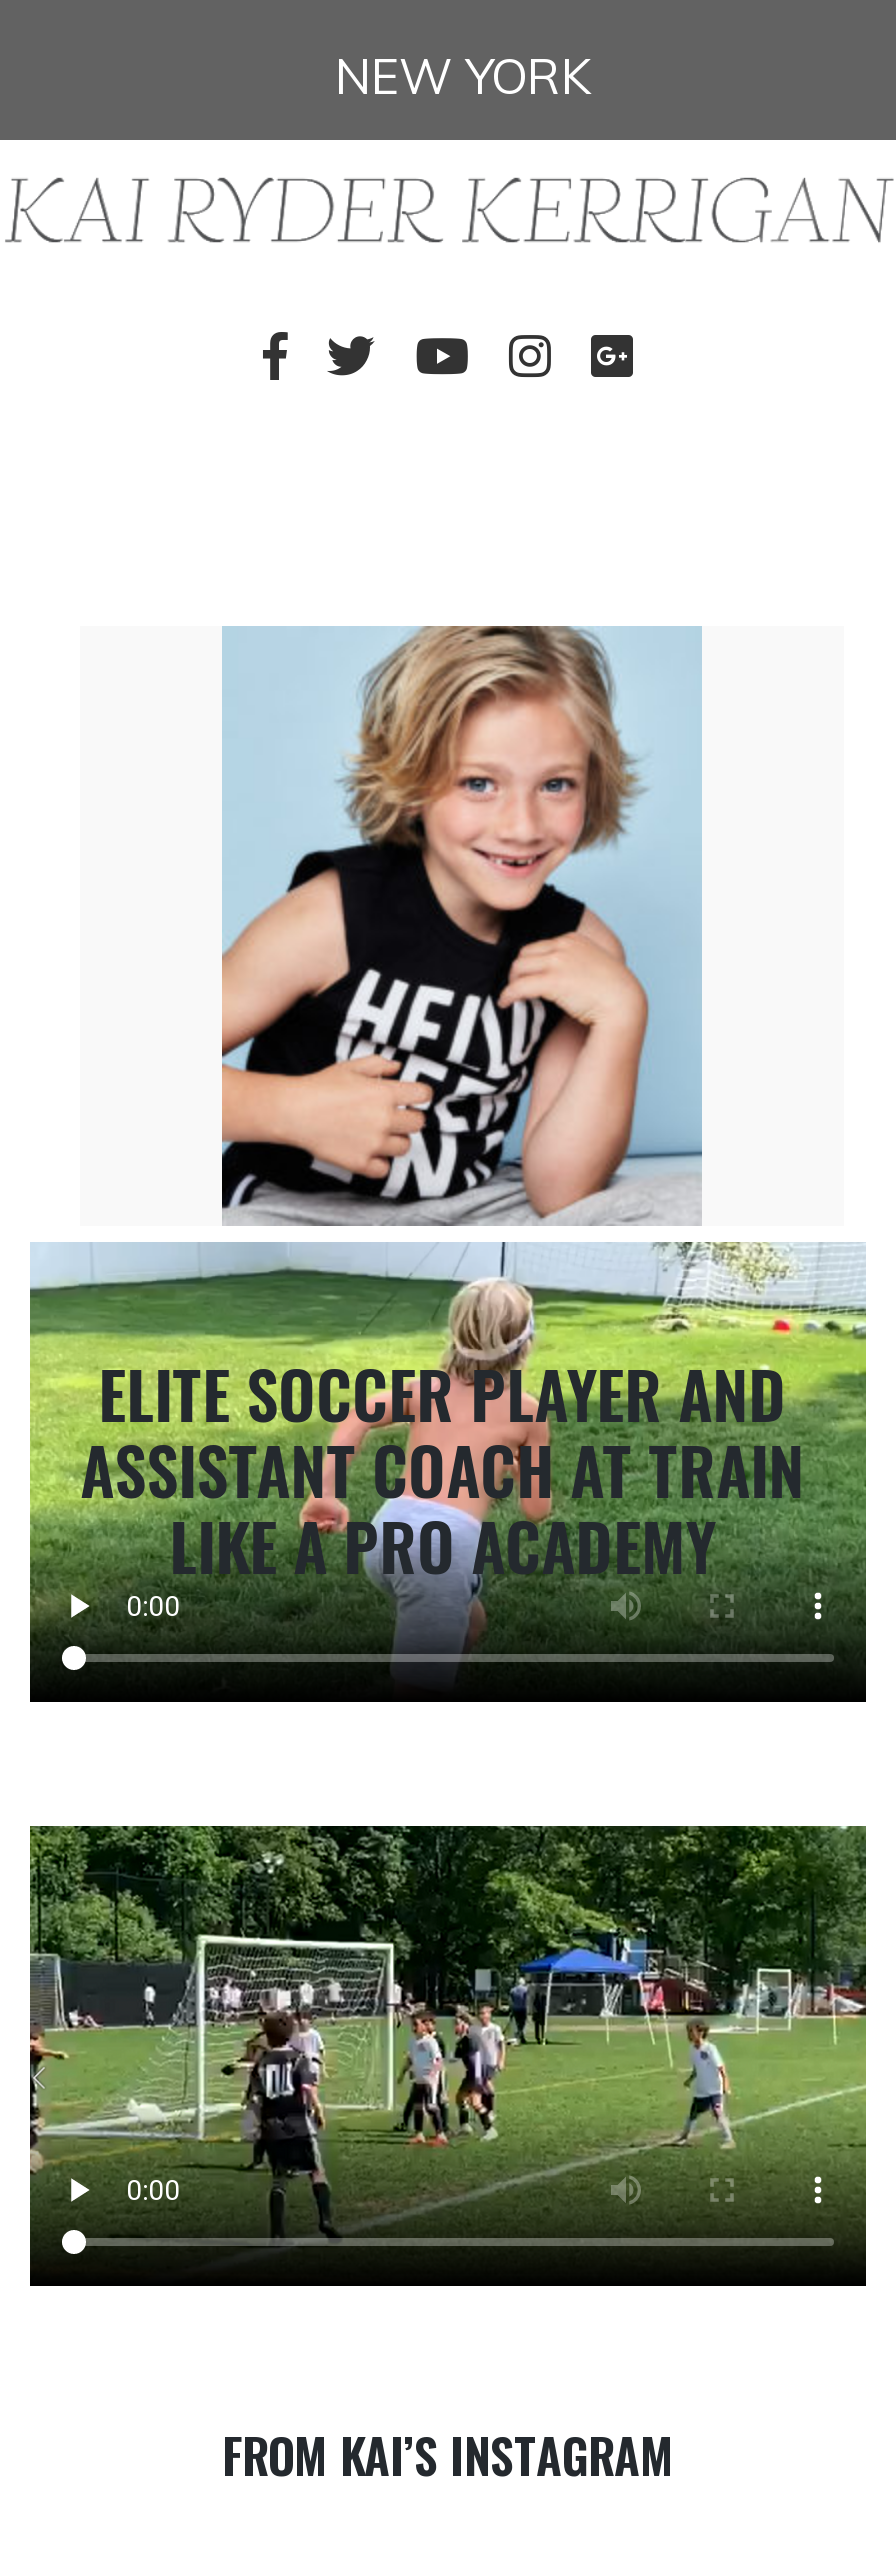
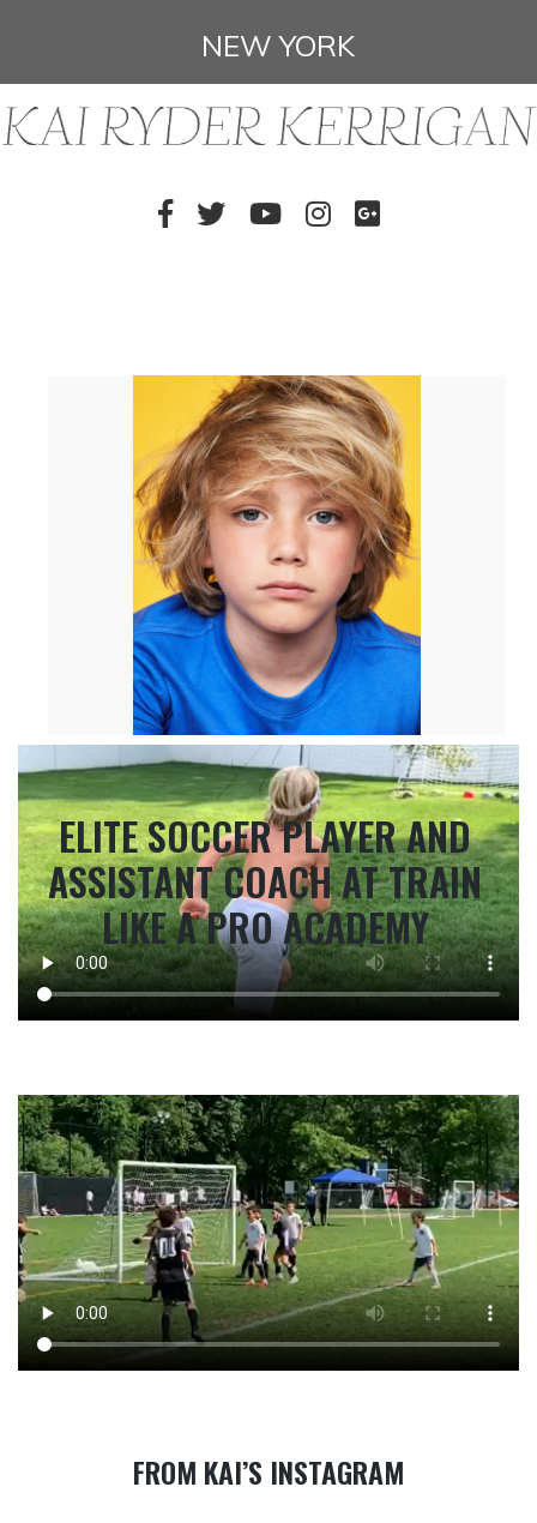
[220,626,702,1228] [image] -> [132,374,422,736] [image]

